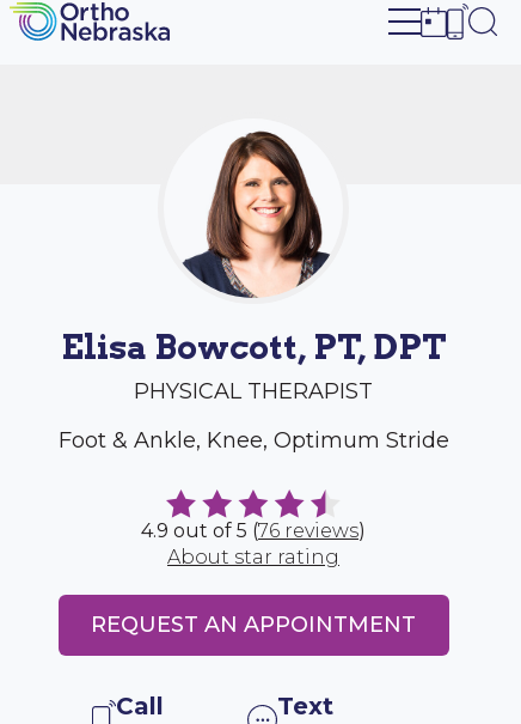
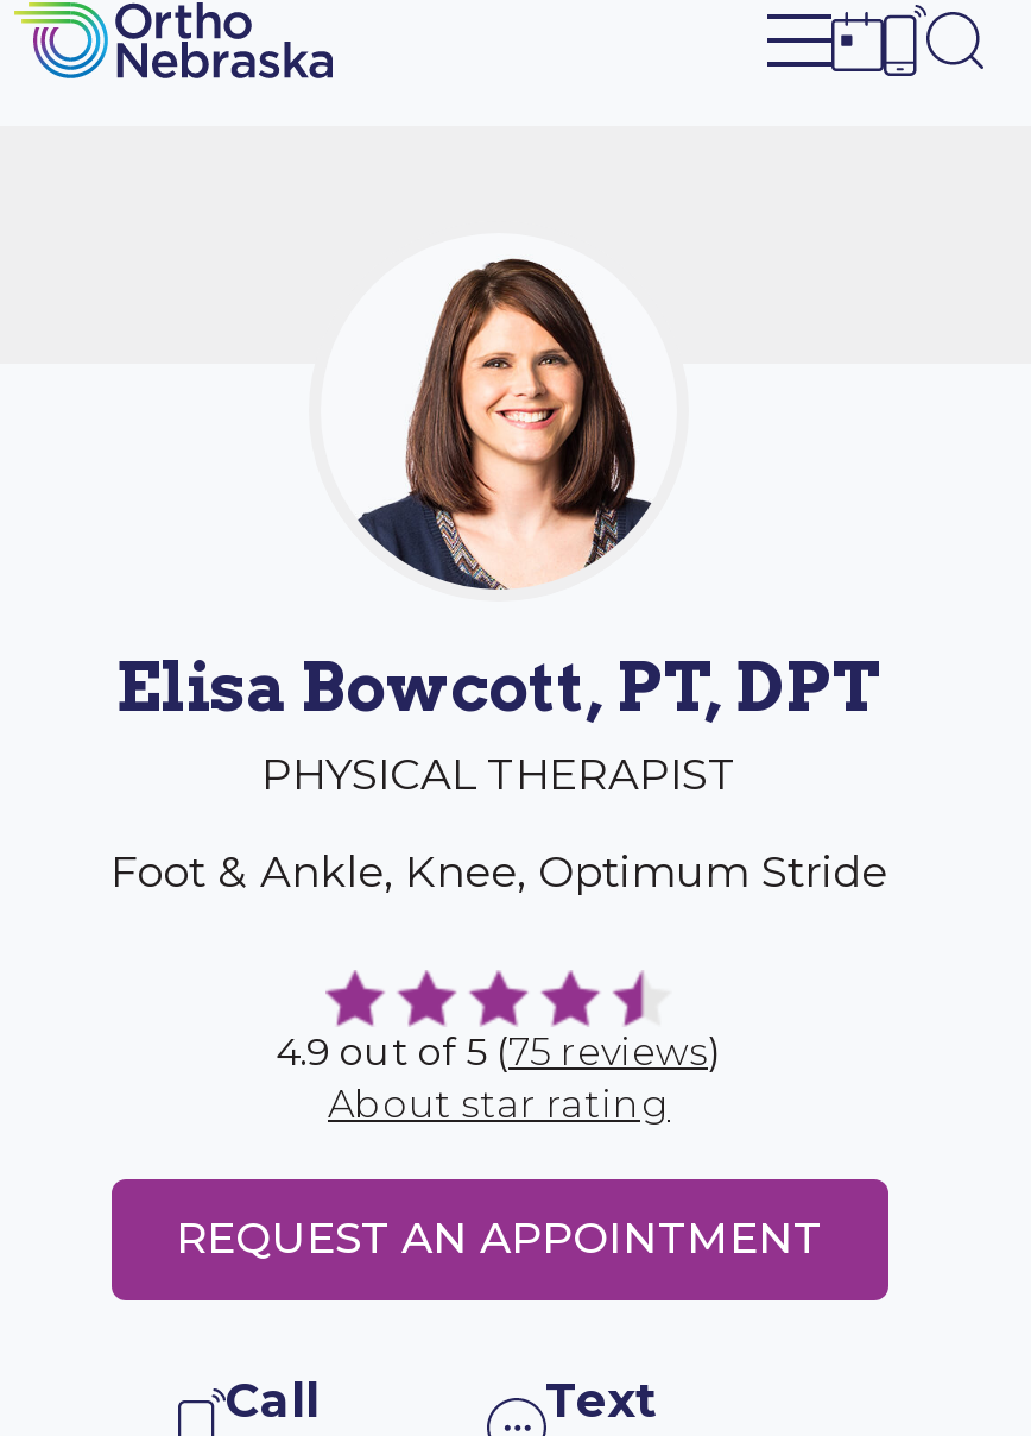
[141,519,366,542] 4.9 out of 5 (76 reviews) -> [276,1029,722,1075] 4.9 out of 5 (75 reviews)

